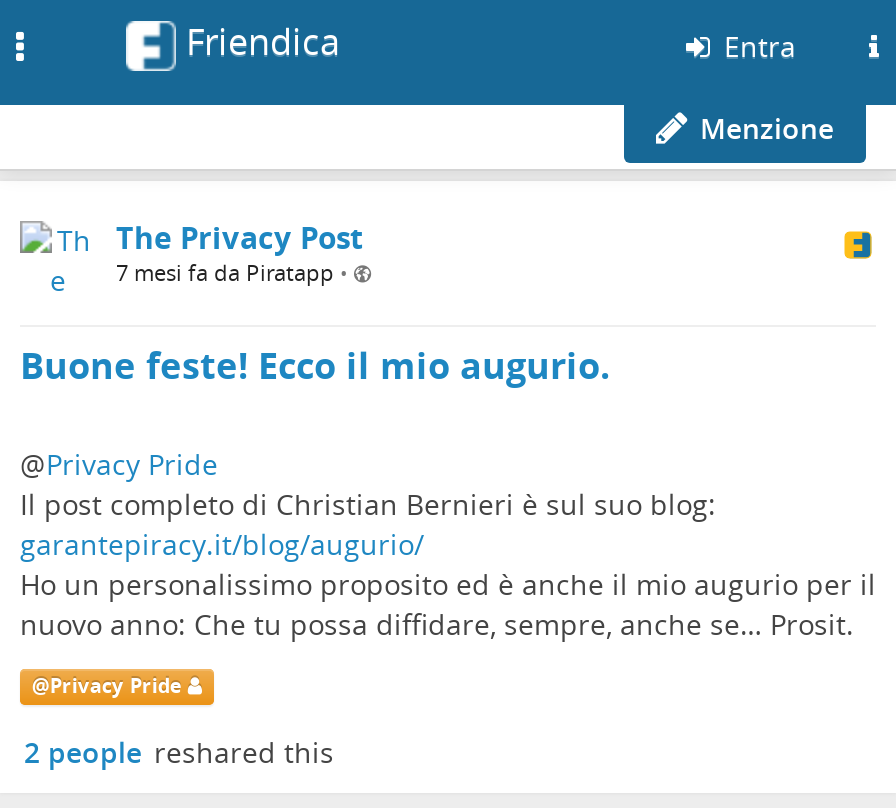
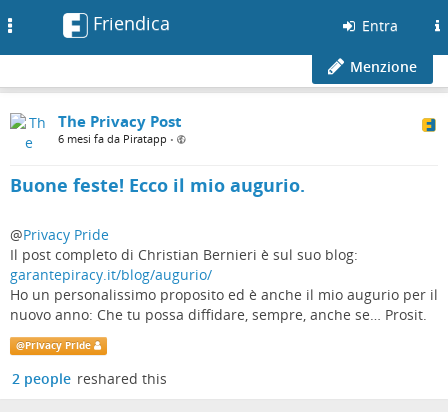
[116,257,348,287] 7 mesi fa da Piratapp • -> [58,131,174,146] 6 mesi fa da Piratapp •

